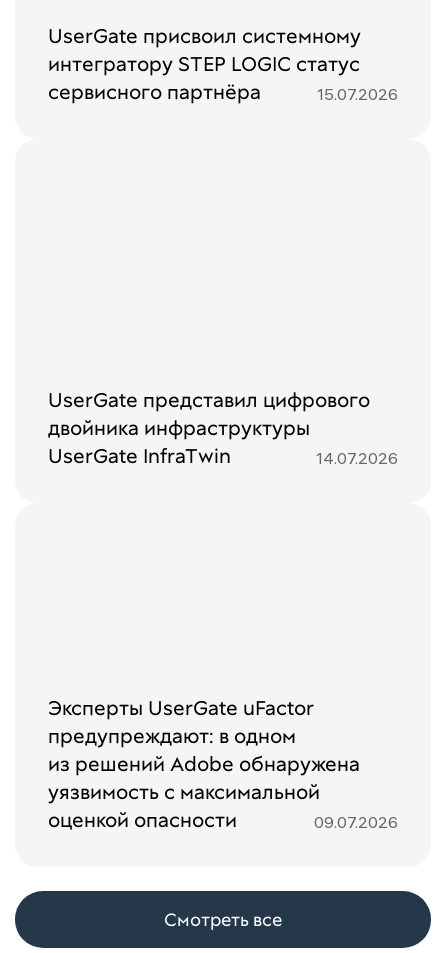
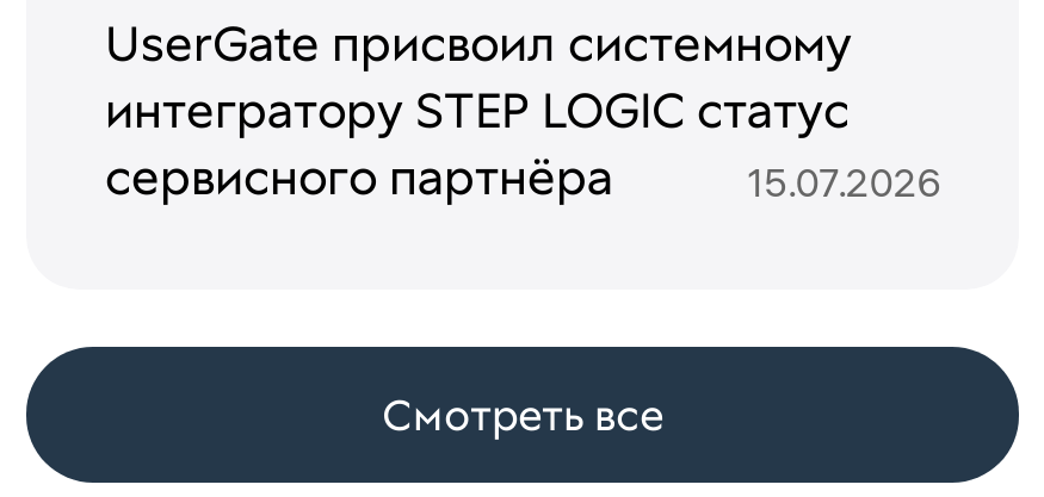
[48,386,398,469] UserGate представил цифрового | двойника инфраструктуры | UserGate InfraTwin | 14.07.2026 -> none
[48,694,398,833] Эксперты UserGate uFactor | предупреждают: в одном | из решений Adobe обнаружена | уязвимость с максимальной | оценкой опасности | 09.07.2026 -> none

